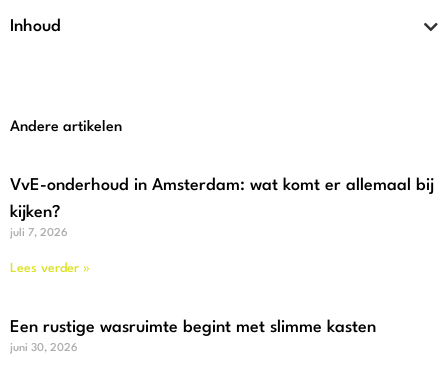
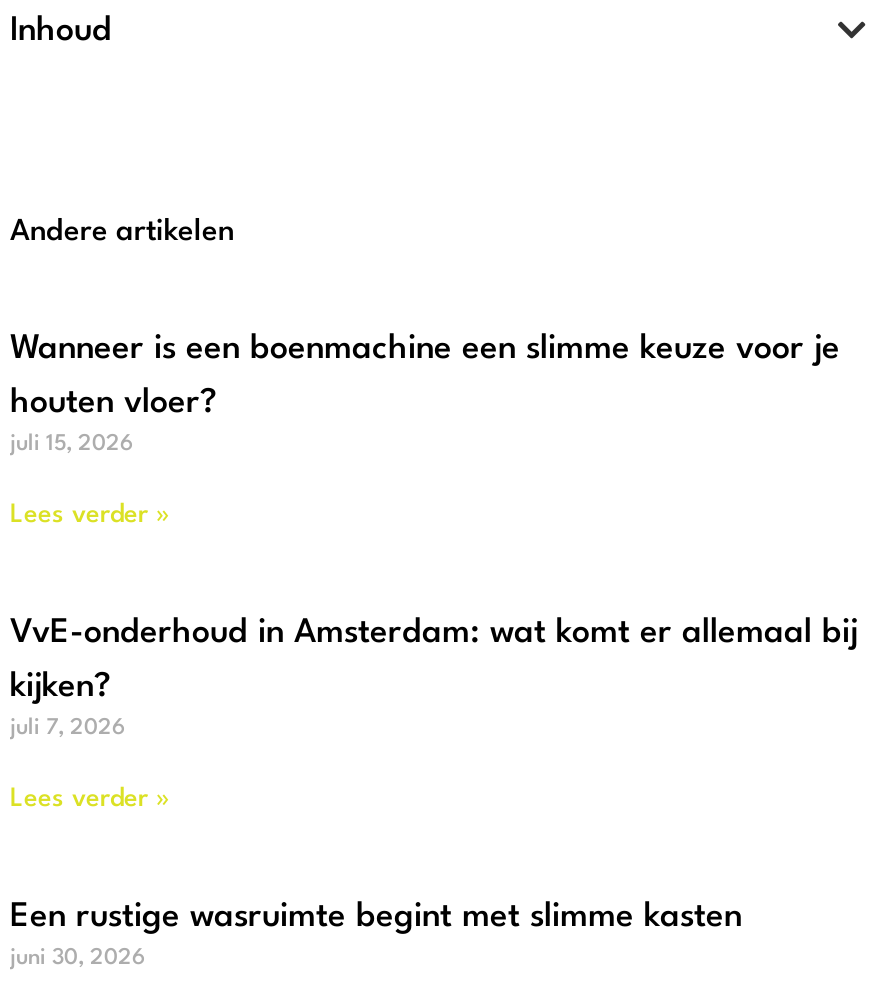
none -> [10,332,840,528] Wanneer is een boenmachine een slimme keuze voor je | houten vloer? | juli 15, 2026 | Lees verder »

